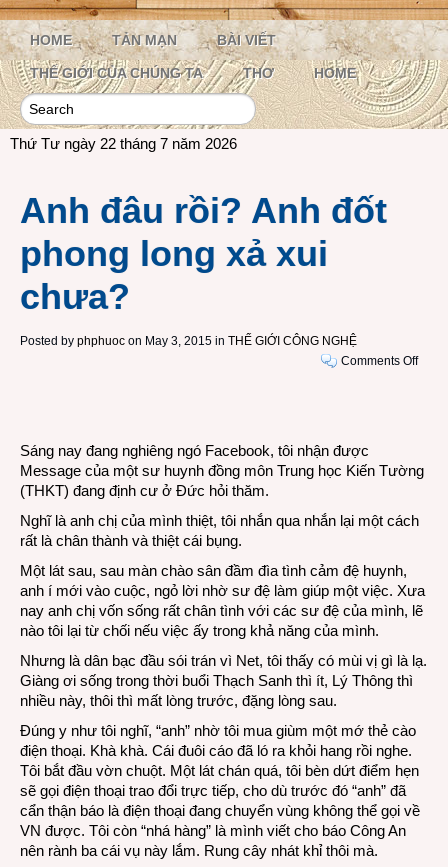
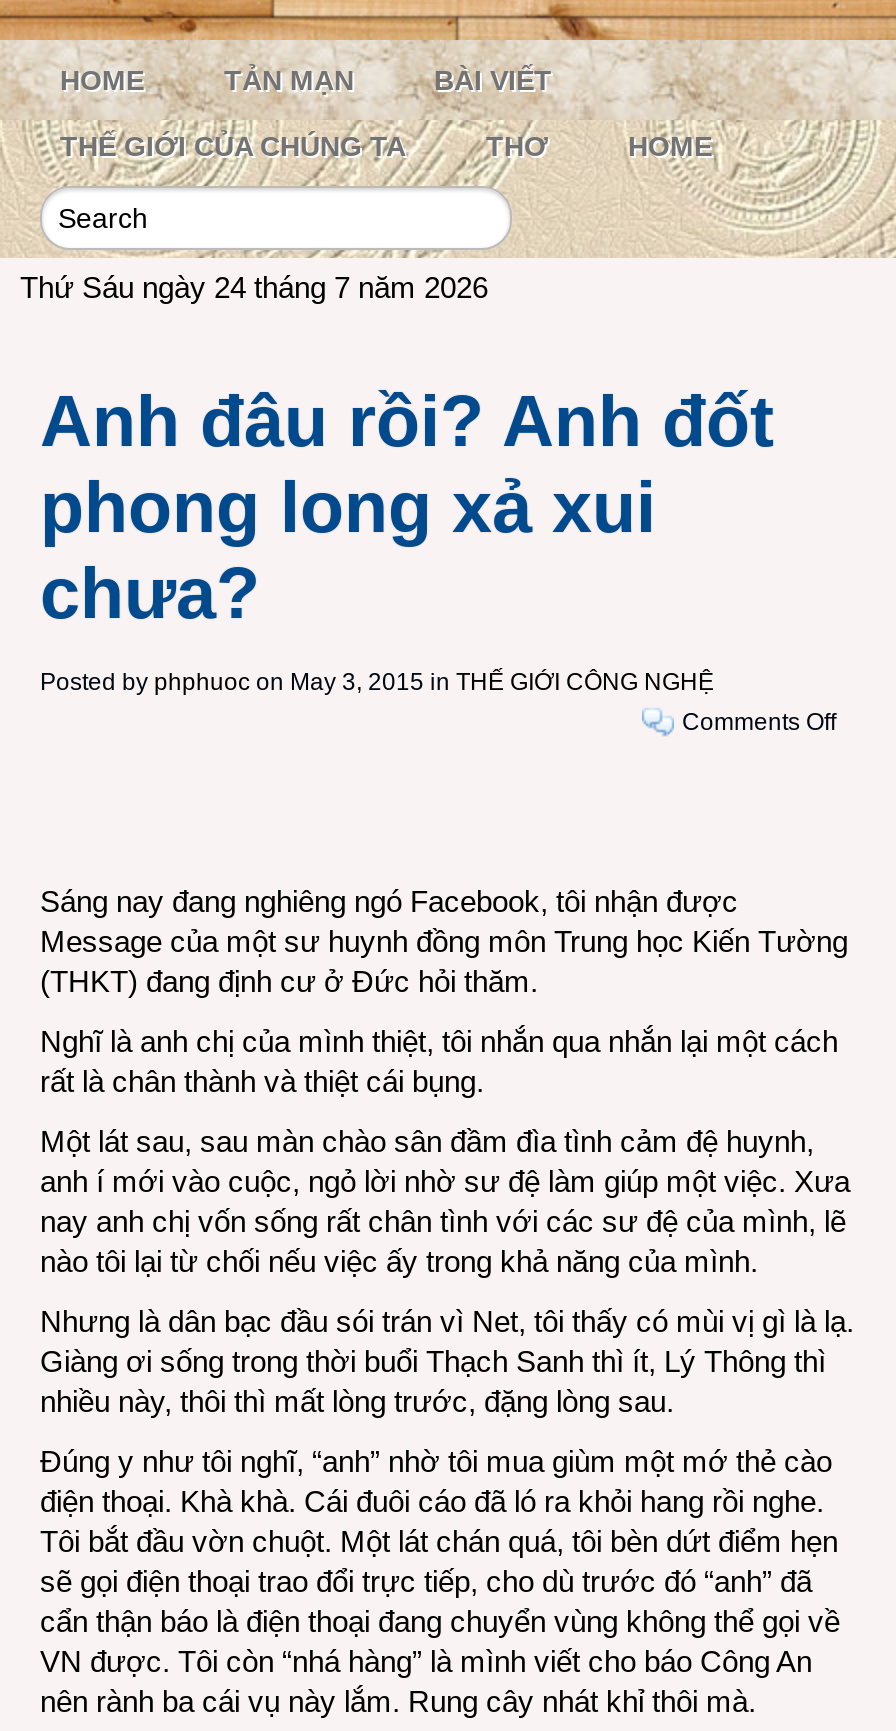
[10,135,237,152] Thứ Tư ngày 22 tháng 7 năm 2026 -> [20,270,488,304] Thứ Sáu ngày 24 tháng 7 năm 2026

